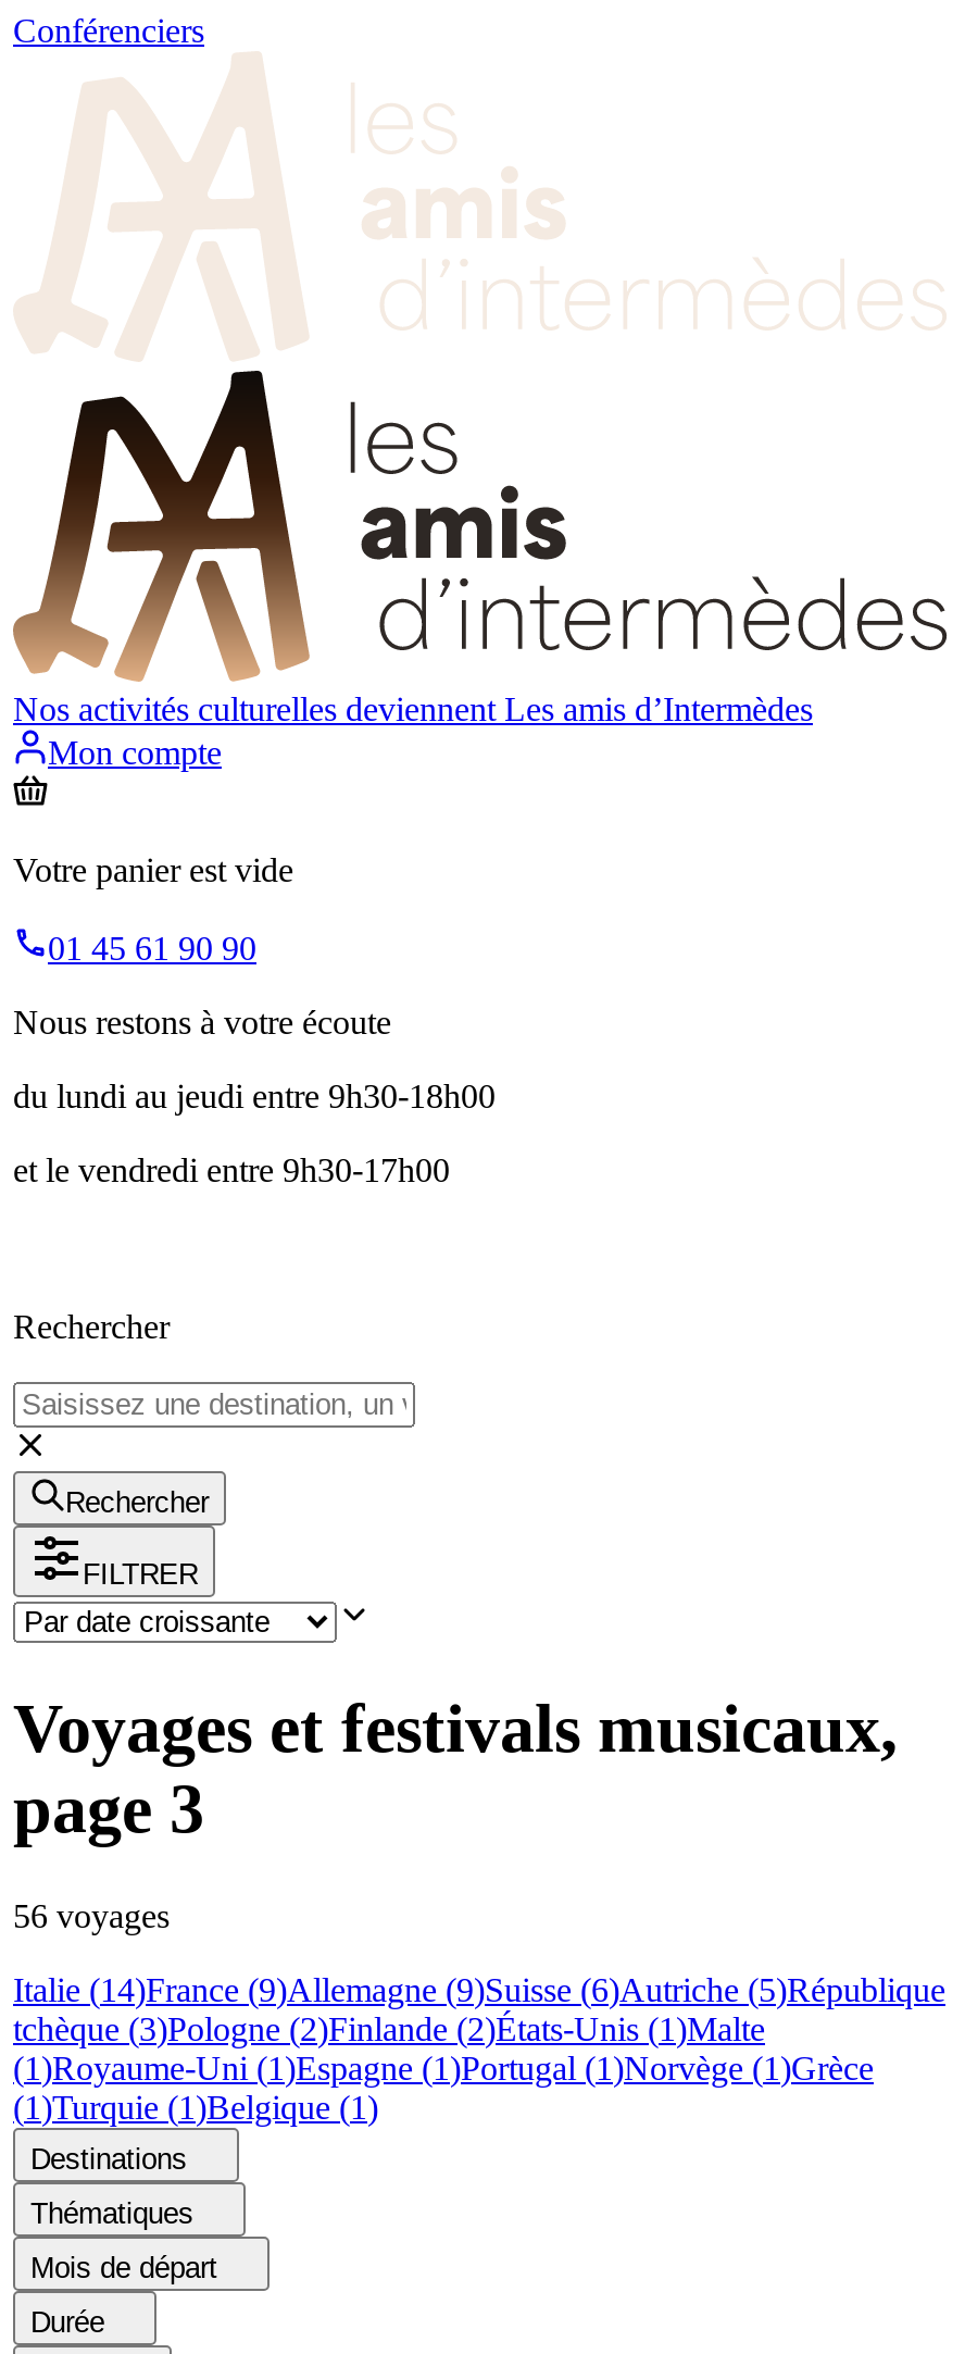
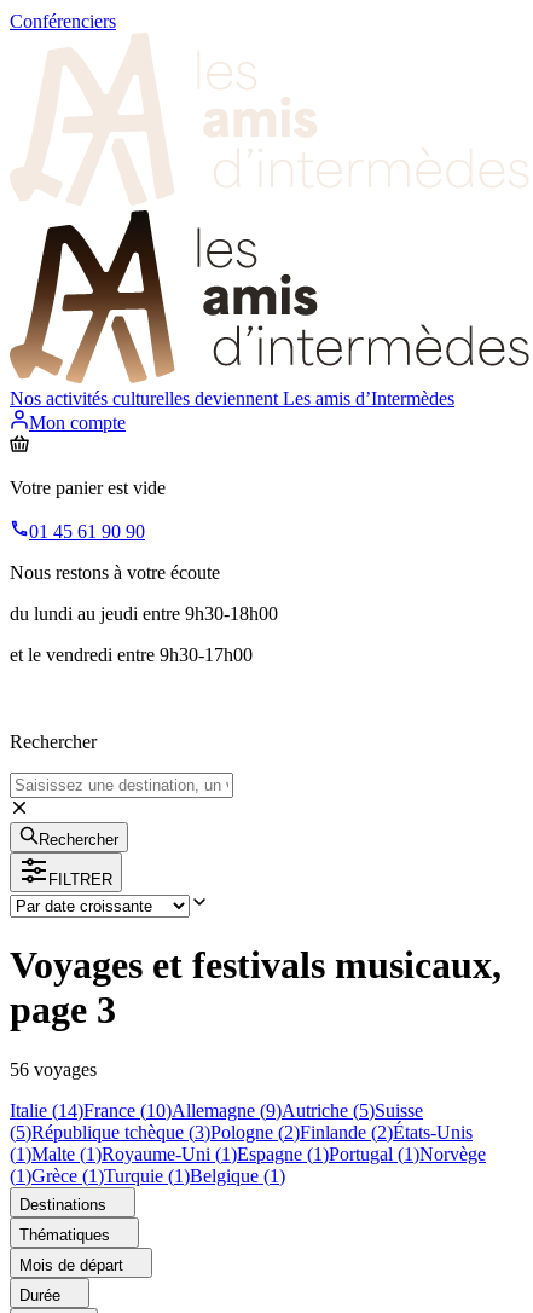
[13,1970,945,2125] Italie (14)France (9)Allemagne (9)Suisse (6)Autriche (5)République | tchèque (3)Pologne (2)Finlande (2)États-Unis (1)Malte | (1)Royaume-Uni (1)Espagne (1)Portugal (1)Norvège (1)Grèce | (1)Turquie (1)Belgique (1) -> [10,1100,486,1186] Italie (14)France (10)Allemagne (9)Autriche (5)Suisse | (5)République tchèque (3)Pologne (2)Finlande (2)États-Unis | (1) Malte (1) Royaume-Uni (1) Espagne (1) Portugal (1) Norvège | (1) Grèce (1)Turquie (1) Belgique (1)

